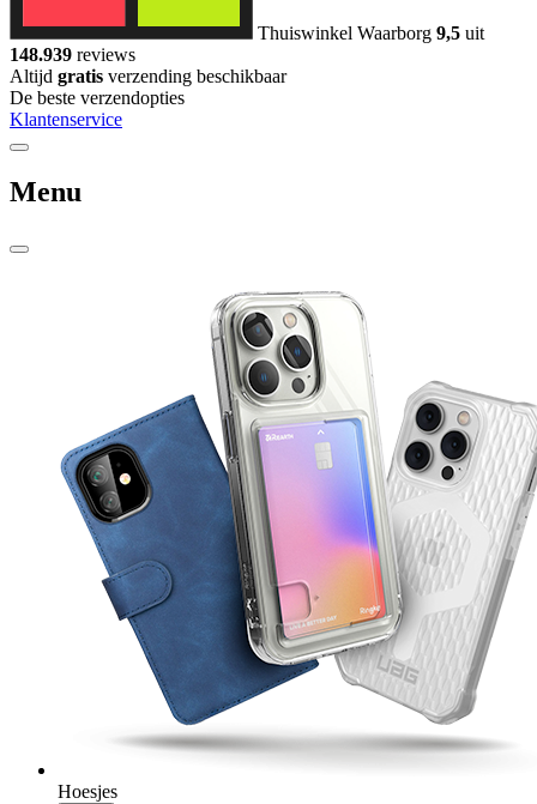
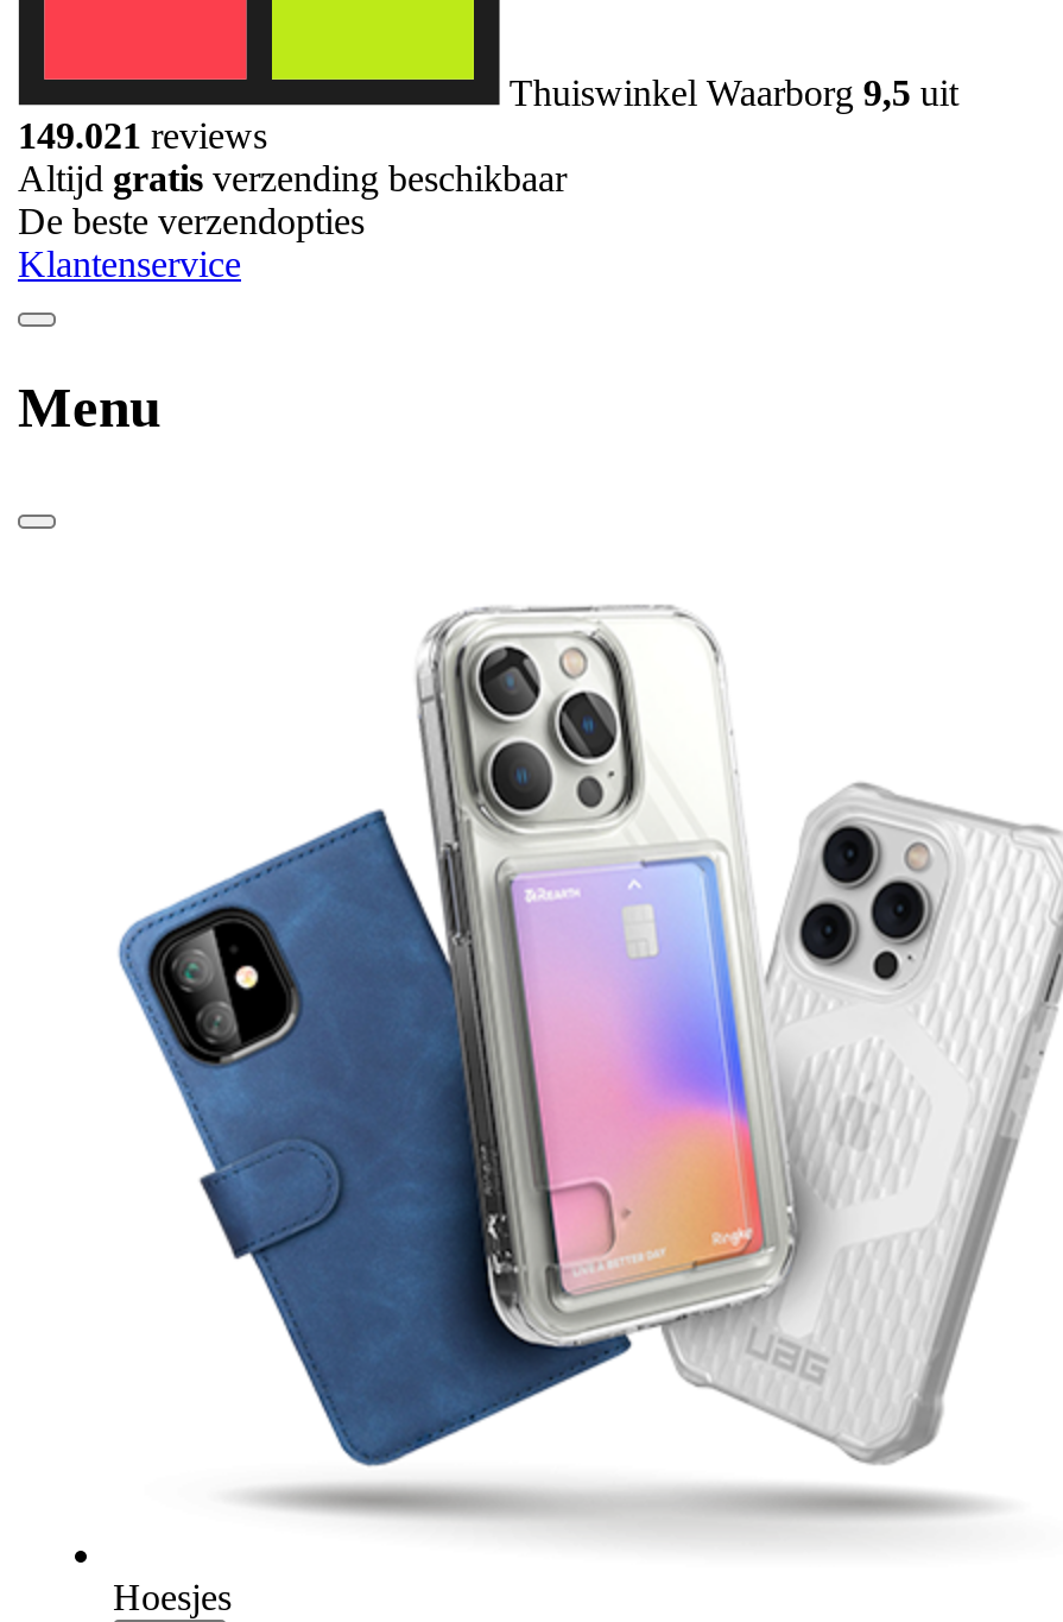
[10,44,135,65] 148.939 reviews -> [18,115,267,156] 149.021 reviews

